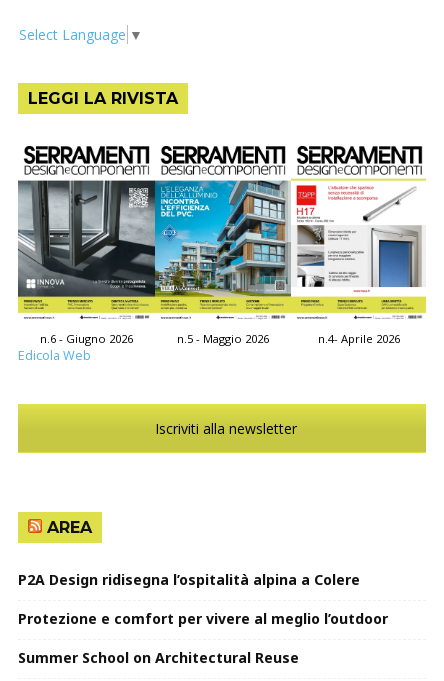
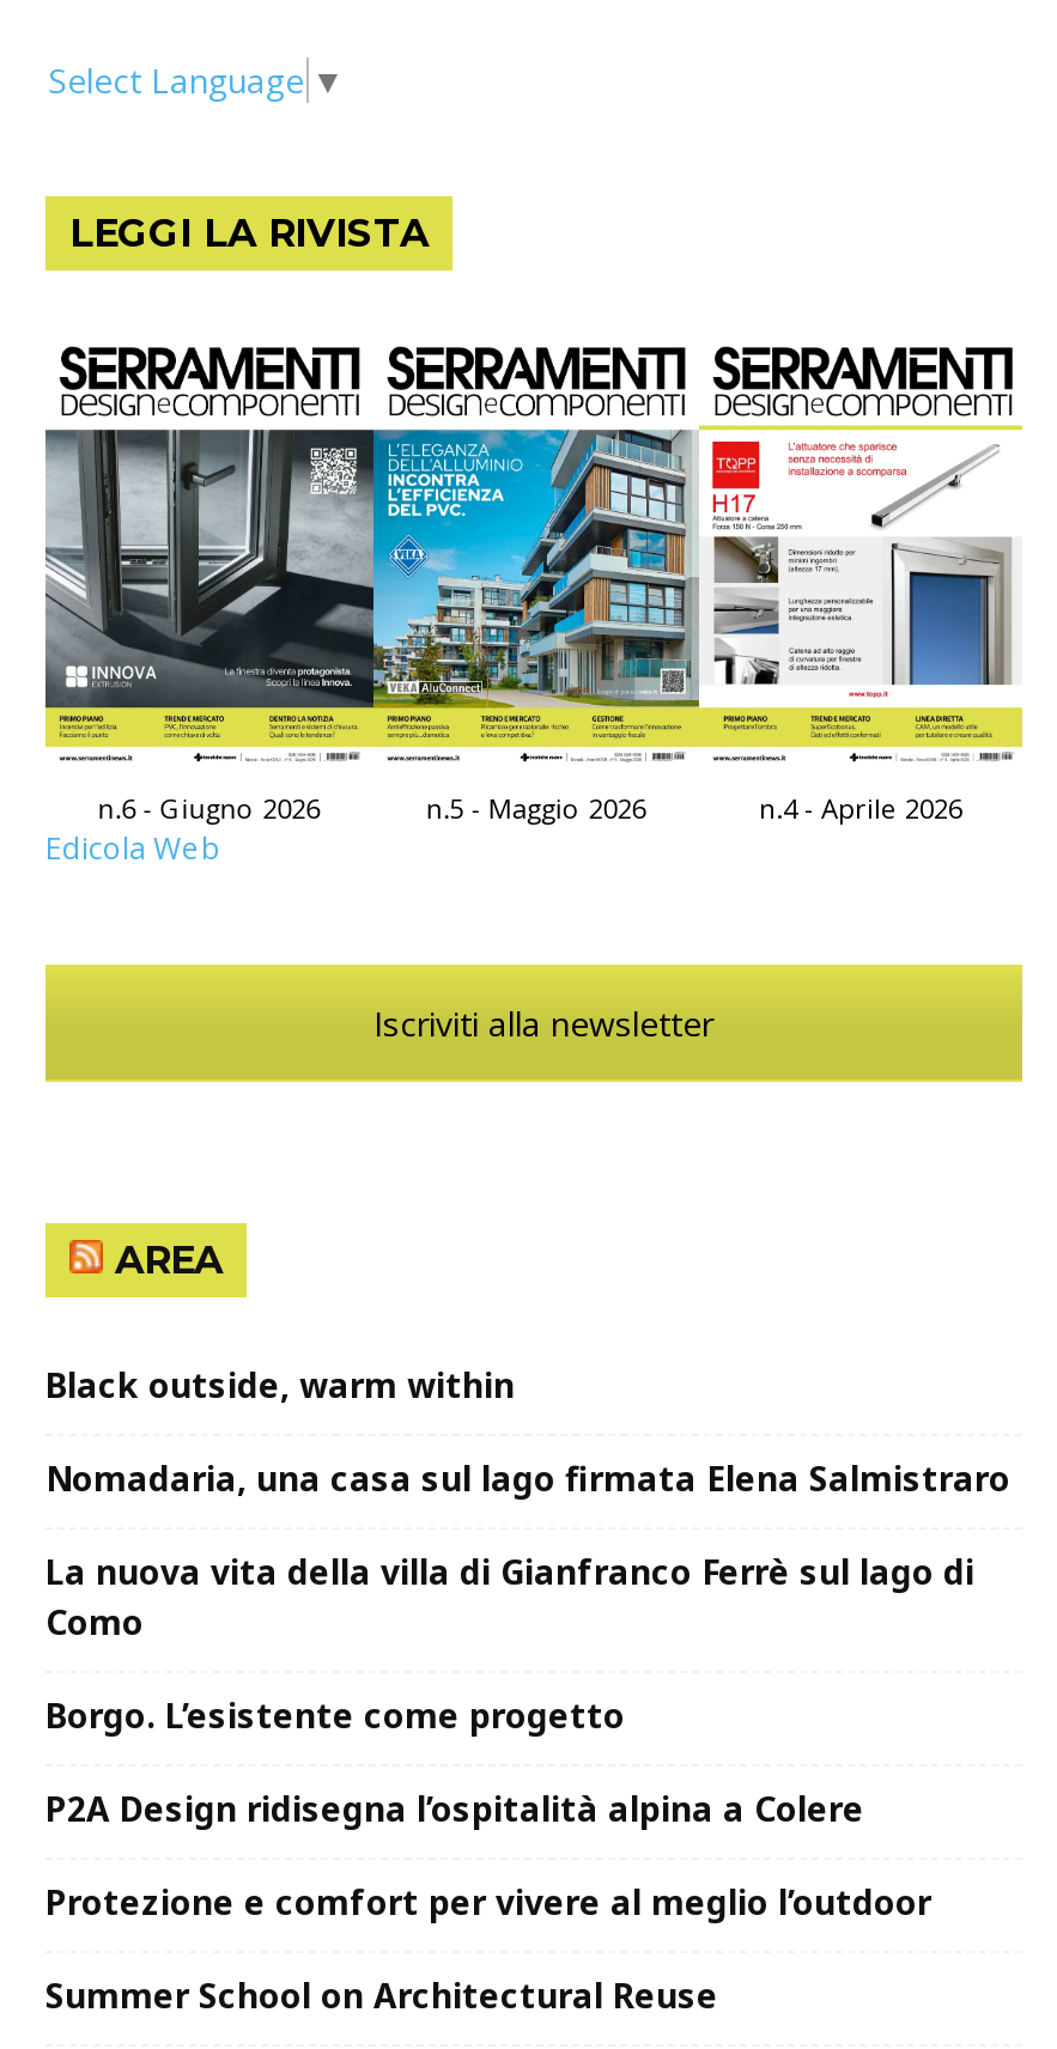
[317,331,399,346] n.4- Aprile 2026 -> [759,789,962,825] n.4 - Aprile 2026
none -> [45,1363,1010,1739] Black outside, warm within | Nomadaria, una casa sul lago firmata Elena Salmistraro | La nuova vita della villa di Gianfranco Ferrè sul lago di | Como | Borgo. L’esistente come progetto

